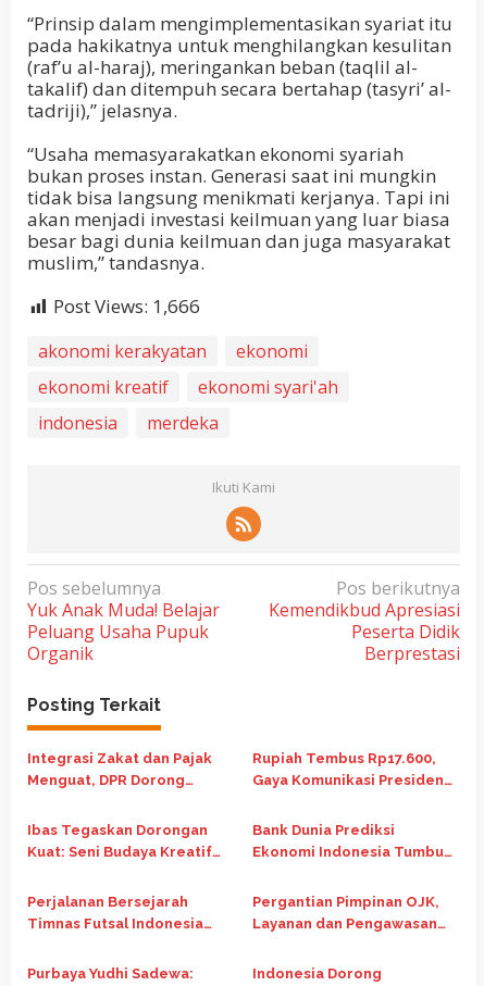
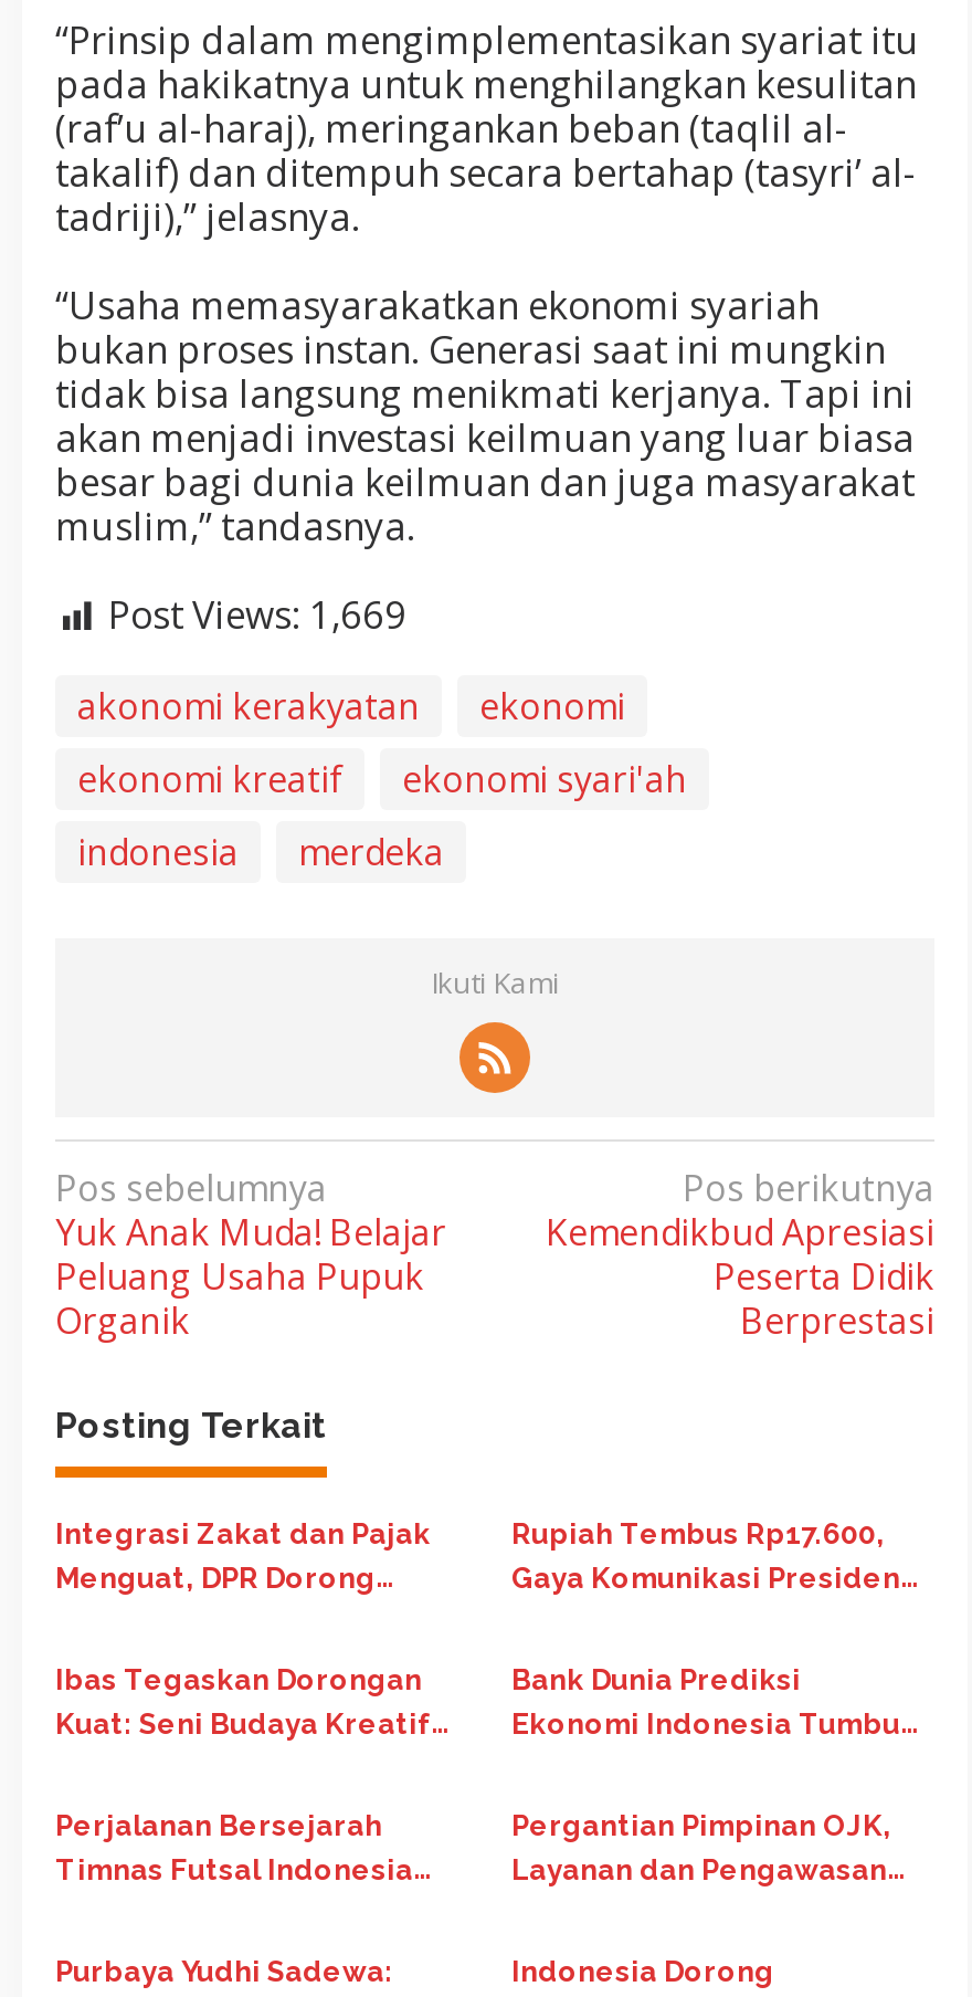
[53,294,200,319] Post Views: 1,666 -> [108,589,406,640] Post Views: 1,669

